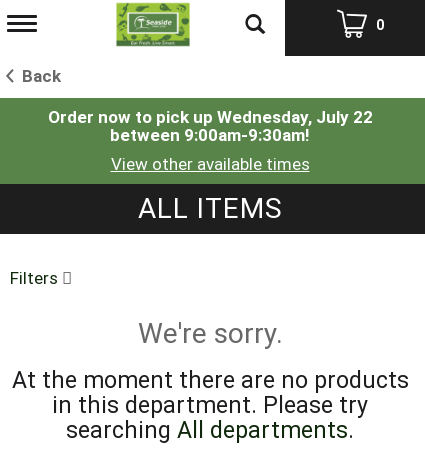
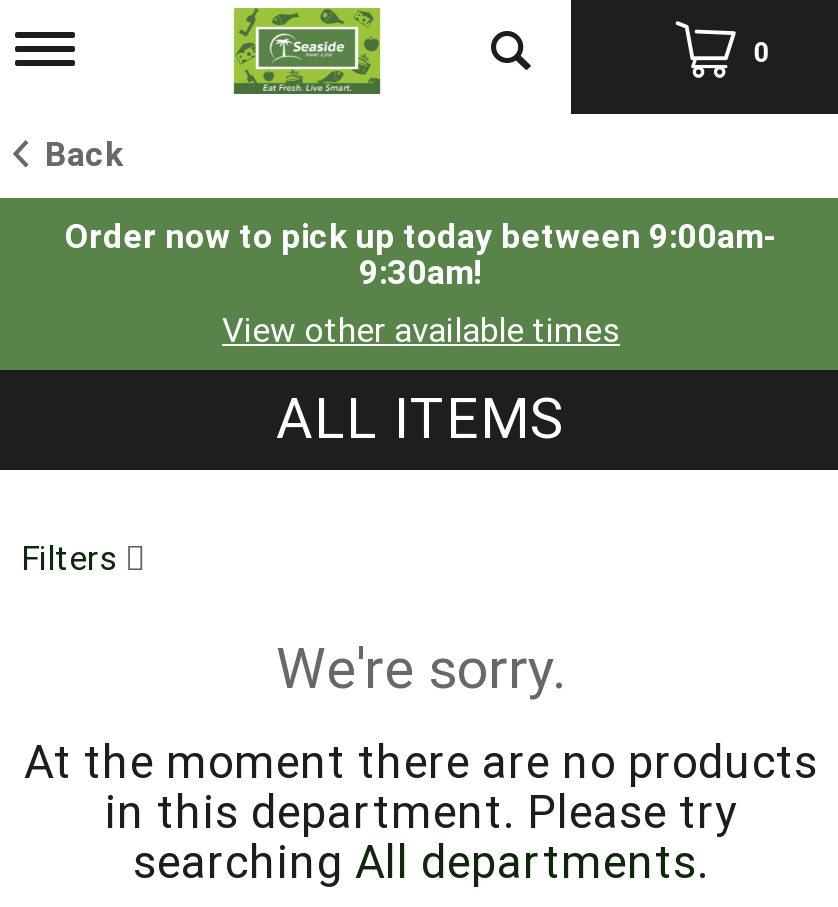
[47,107,372,145] Order now to pick up Wednesday, July 22 | between 9:00am-9:30am! -> [65,216,777,292] Order now to pick up today between 9:00am- | 9:30am!

